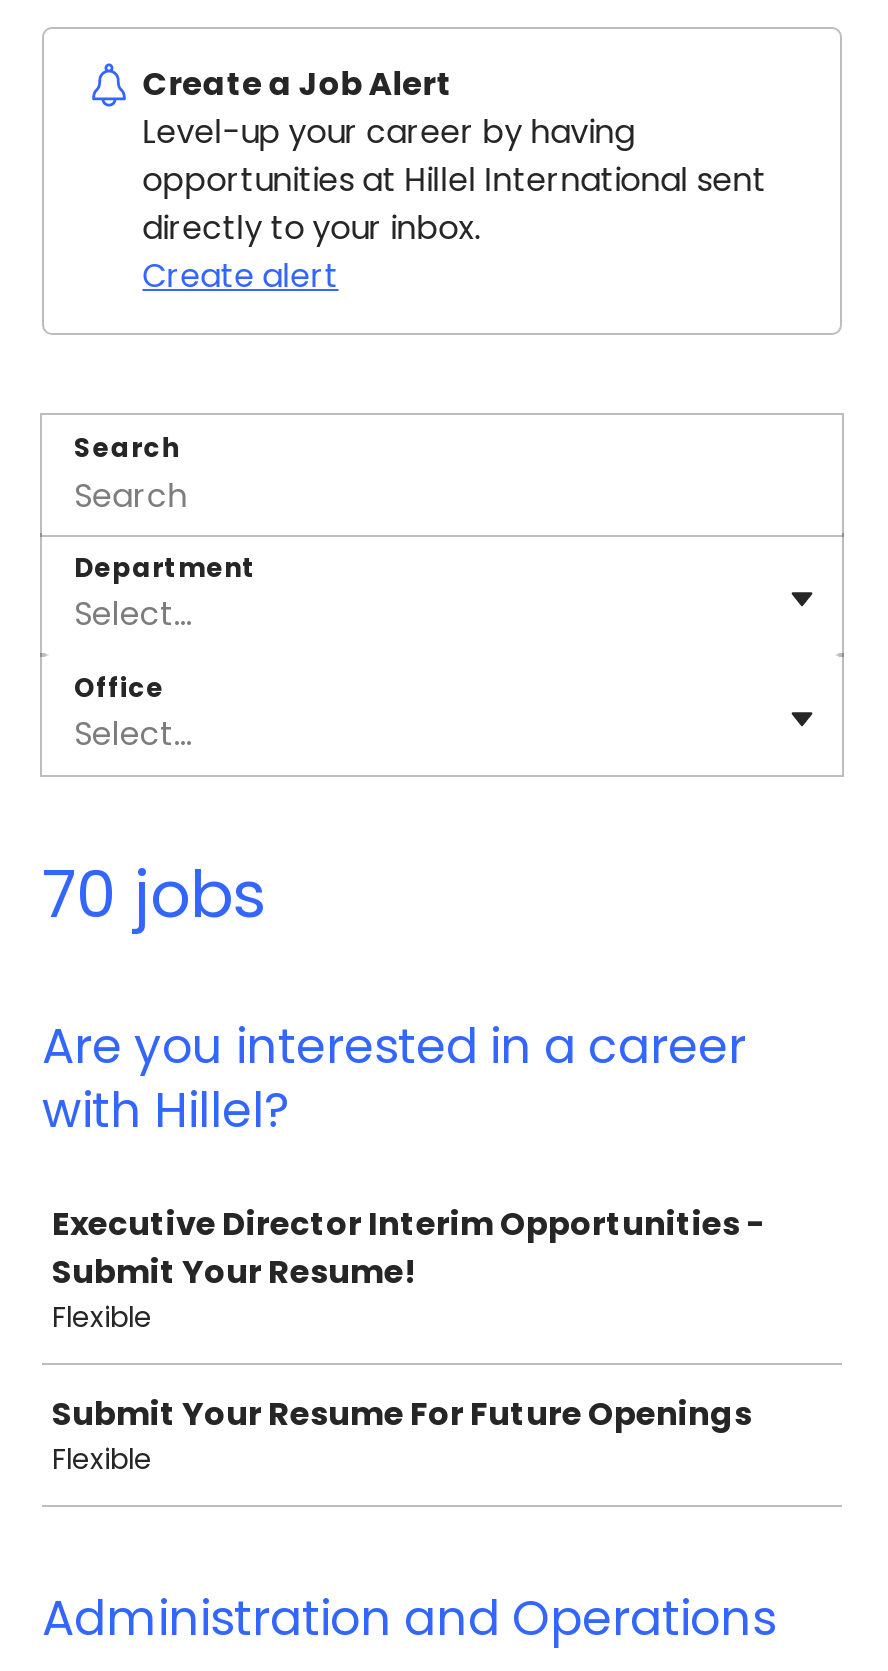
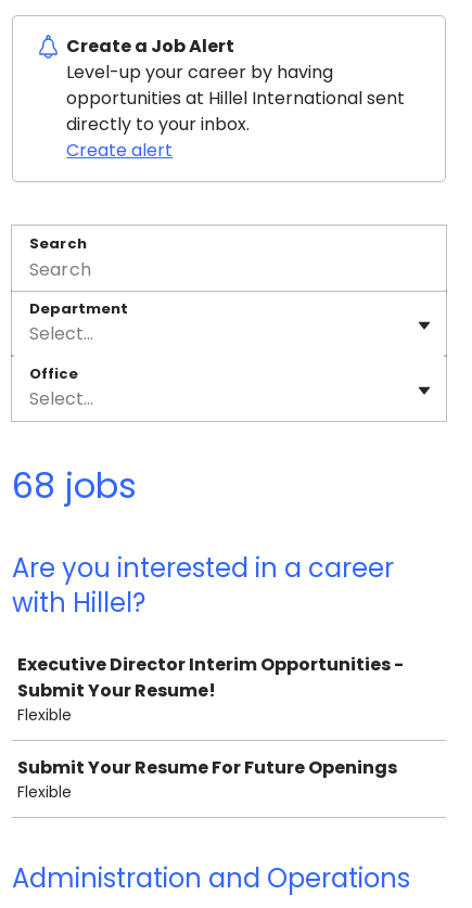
[42,849,266,939] 70 jobs -> [12,461,137,510] 68 jobs

